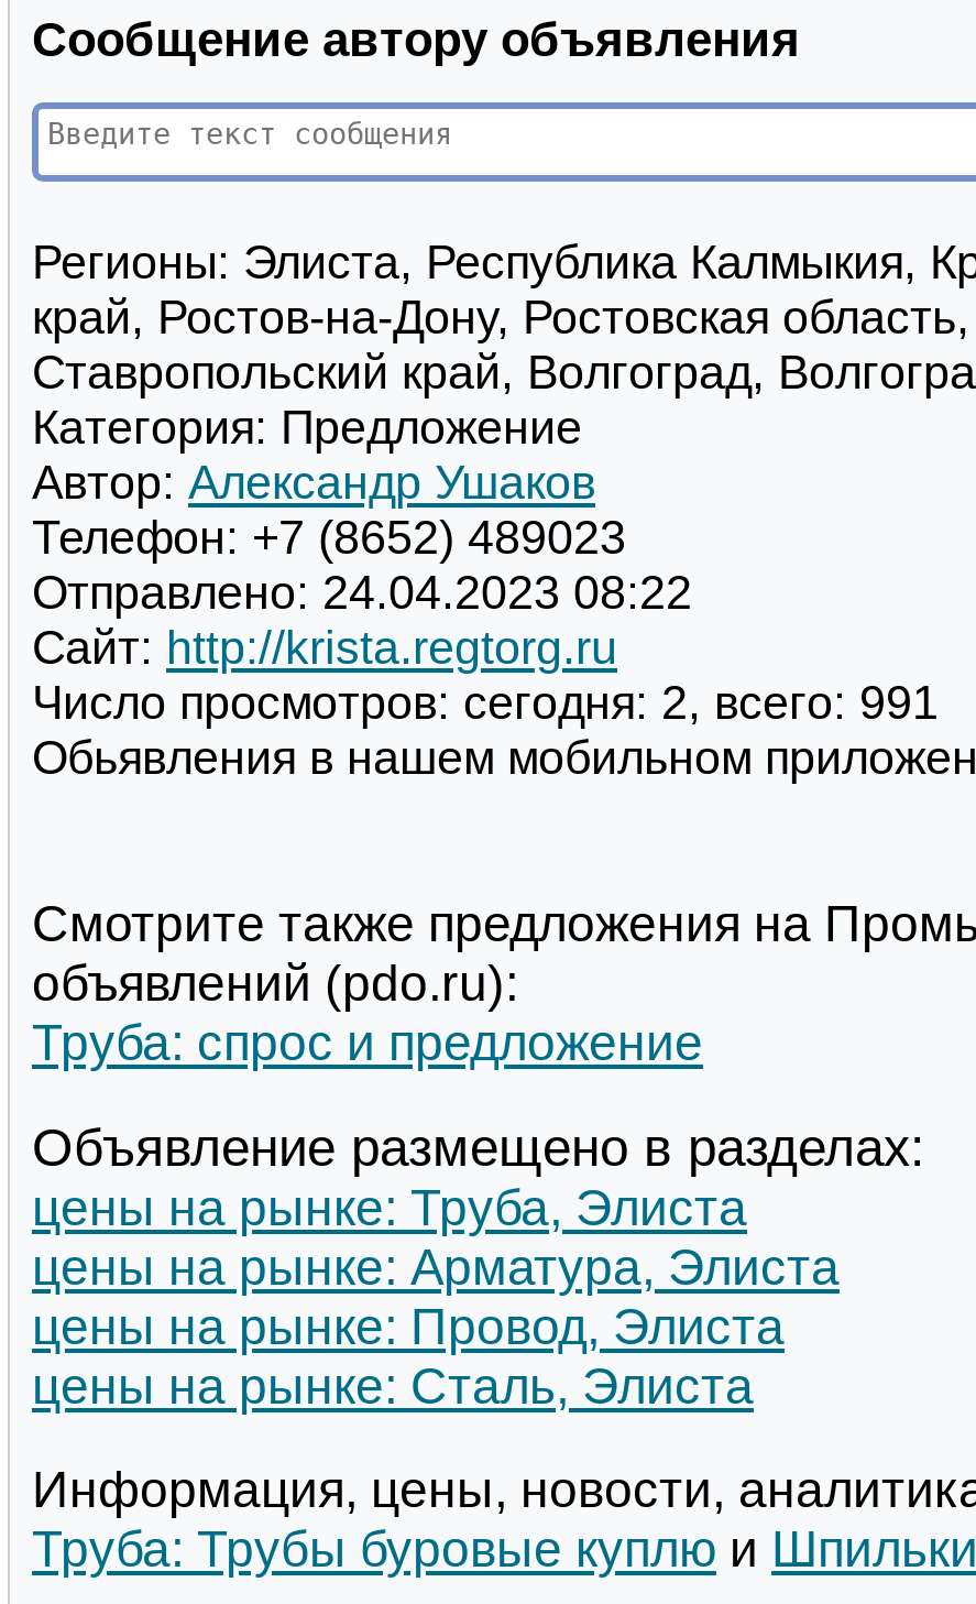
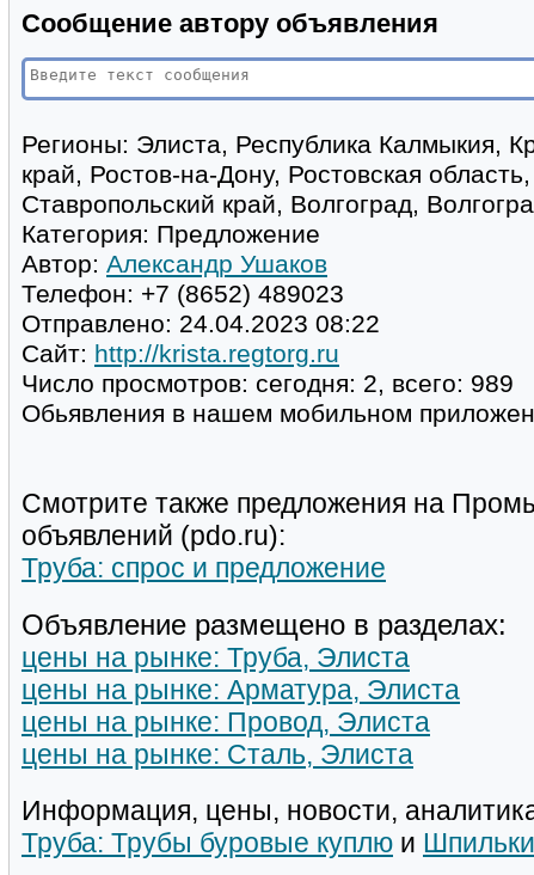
[32,678,939,731] Число просмотров: сегодня: 2, всего: 991 -> [22,370,514,399] Число просмотров: сегодня: 2, всего: 989

